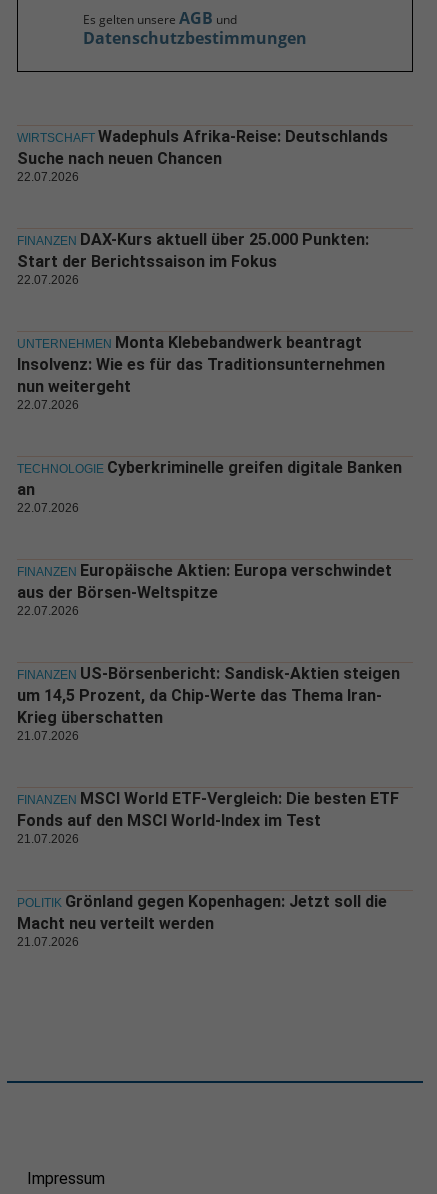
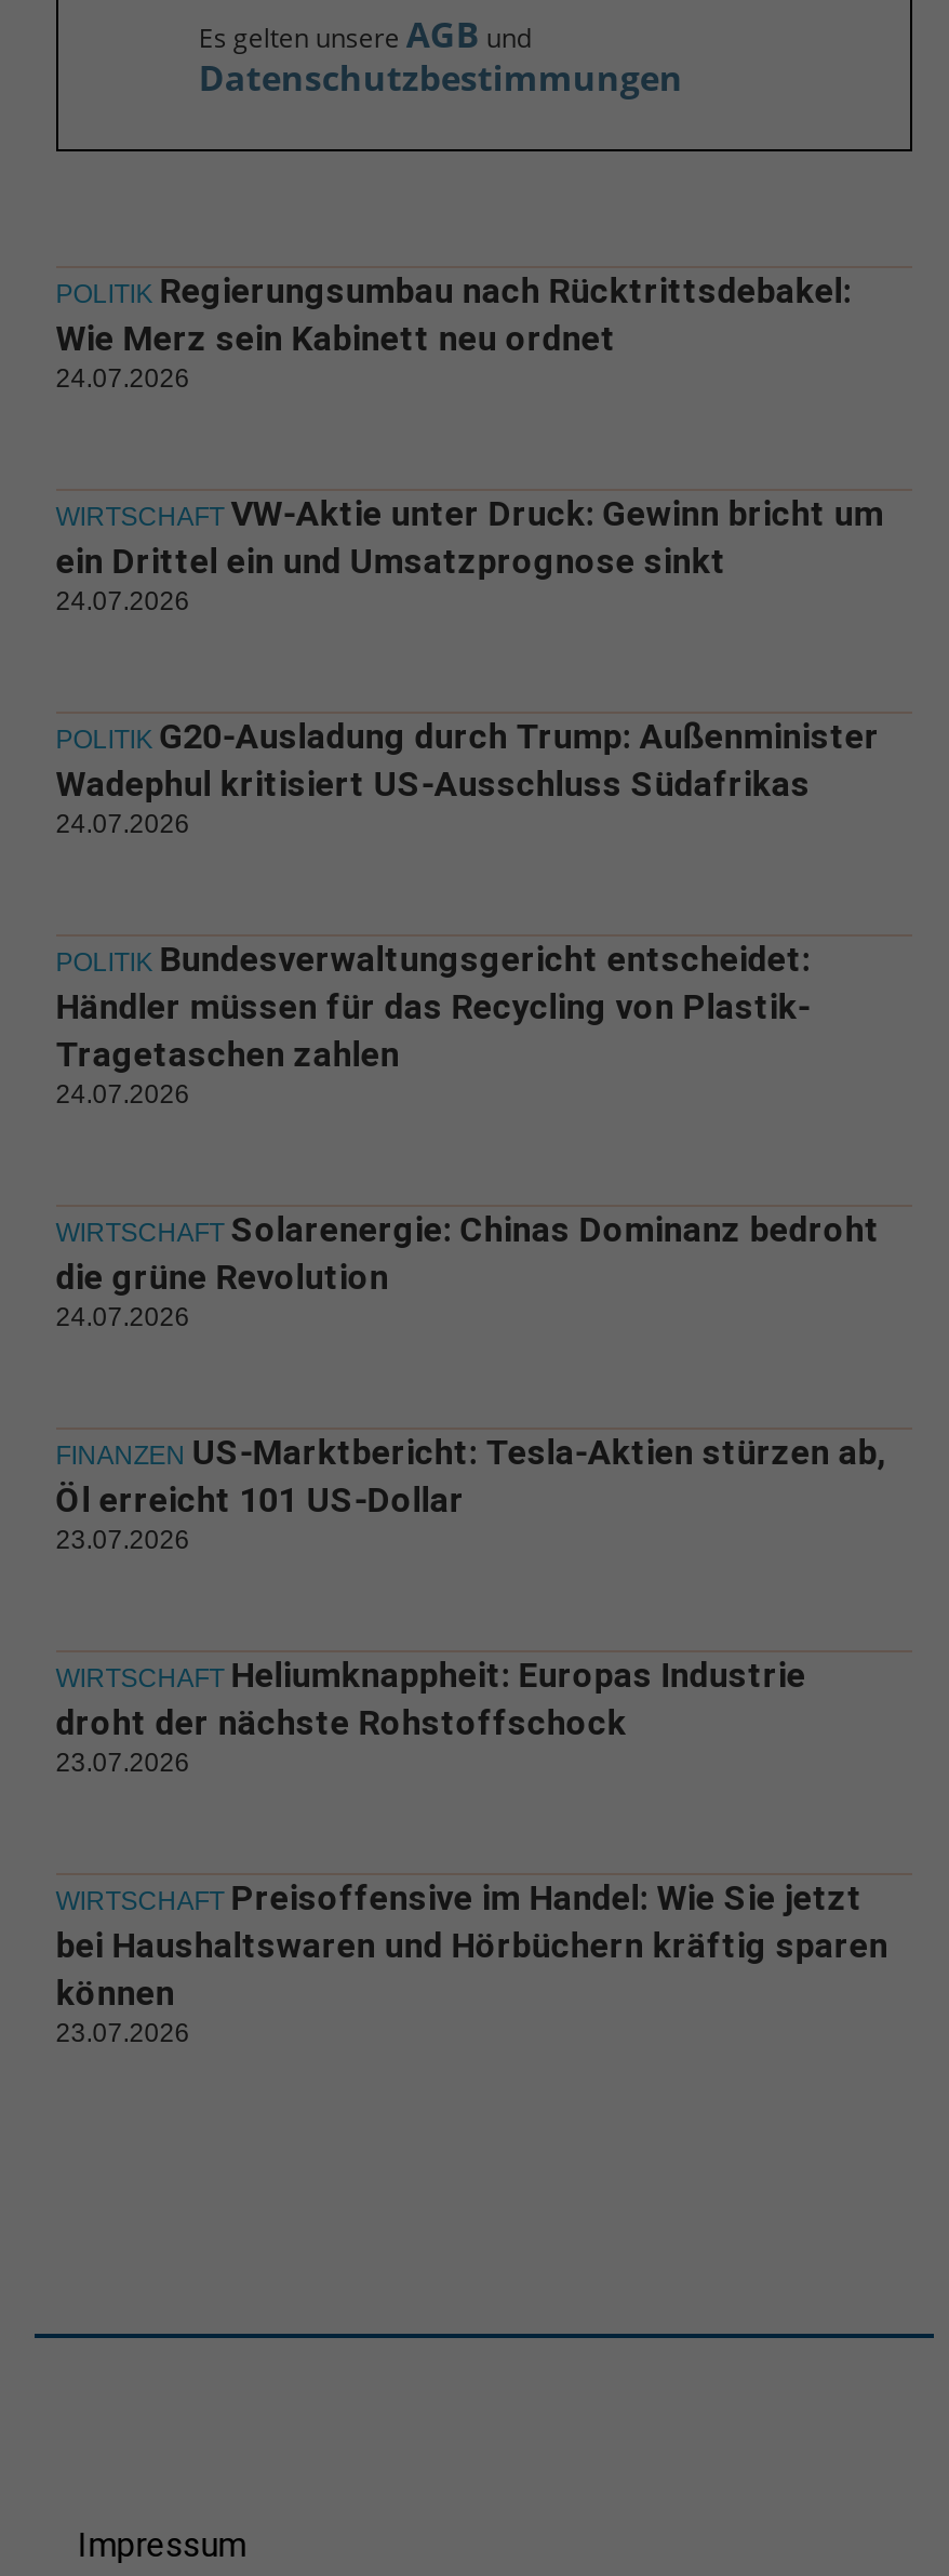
[17,127,388,184] WIRTSCHAFT Wadephuls Afrika-Reise: Deutschlands | Suche nach neuen Chancen | 22.07.2026 -> [56,270,851,394] POLITIK Regierungsumbau nach Rücktrittsdebakel: | Wie Merz sein Kabinett neu ordnet | 24.07.2026
[17,230,369,287] FINANZEN DAX-Kurs aktuell über 25.000 Punkten: | Start der Berichtssaison im Fokus | 22.07.2026 -> [56,493,883,616] WIRTSCHAFT VW-Aktie unter Druck: Gewinn bricht um | ein Drittel ein und Umsatzprognose sinkt | 24.07.2026
[17,333,385,412] UNTERNEHMEN Monta Klebebandwerk beantragt | Insolvenz: Wie es für das Traditionsunternehmen | nun weitergeht | 22.07.2026 -> [56,716,879,839] POLITIK G20-Ausladung durch Trump: Außenminister | Wadephul kritisiert US-Ausschluss Südafrikas | 24.07.2026
[17,458,402,515] TECHNOLOGIE Cyberkriminelle greifen digitale Banken | an | 22.07.2026 -> [56,939,810,1110] POLITIK Bundesverwaltungsgericht entscheidet: | Händler müssen für das Recycling von Plastik- | Tragetaschen zahlen | 24.07.2026
[17,561,392,618] FINANZEN Europäische Aktien: Europa verschwindet | aus der Börsen-Weltspitze | 22.07.2026 -> [56,1209,879,1332] WIRTSCHAFT Solarenergie: Chinas Dominanz bedroht | die grüne Revolution | 24.07.2026
[17,664,400,743] FINANZEN US-Börsenbericht: Sandisk-Aktien steigen | um 14,5 Prozent, da Chip-Werte das Thema Iran- | Krieg überschatten | 21.07.2026 -> [56,1432,886,1555] FINANZEN US-Marktbericht: Tesla-Aktien stürzen ab, | Öl erreicht 101 US-Dollar | 23.07.2026
[17,789,399,846] FINANZEN MSCI World ETF-Vergleich: Die besten ETF | Fonds auf den MSCI World-Index im Test | 21.07.2026 -> [56,1655,806,1778] WIRTSCHAFT Heliumknappheit: Europas Industrie | droht der nächste Rohstoffschock | 23.07.2026
[17,892,387,949] POLITIK Grönland gegen Kopenhagen: Jetzt soll die | Macht neu verteilt werden | 21.07.2026 -> [56,1877,888,2048] WIRTSCHAFT Preisoffensive im Handel: Wie Sie jetzt | bei Haushaltswaren und Hörbüchern kräftig sparen | können | 23.07.2026

